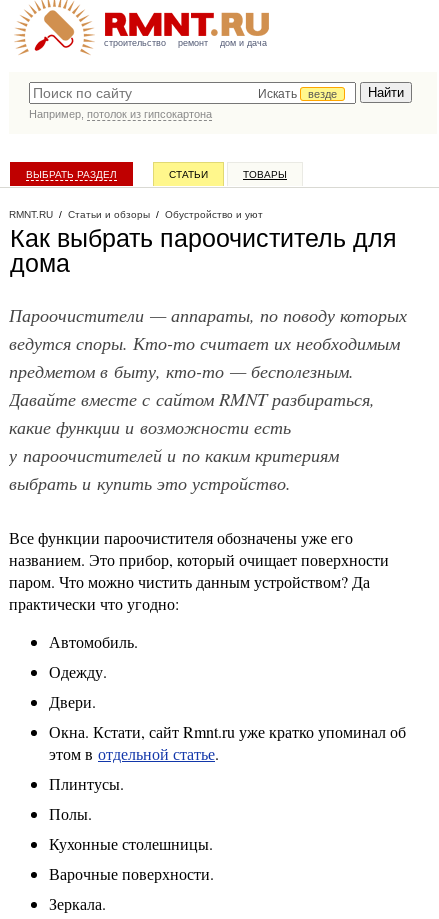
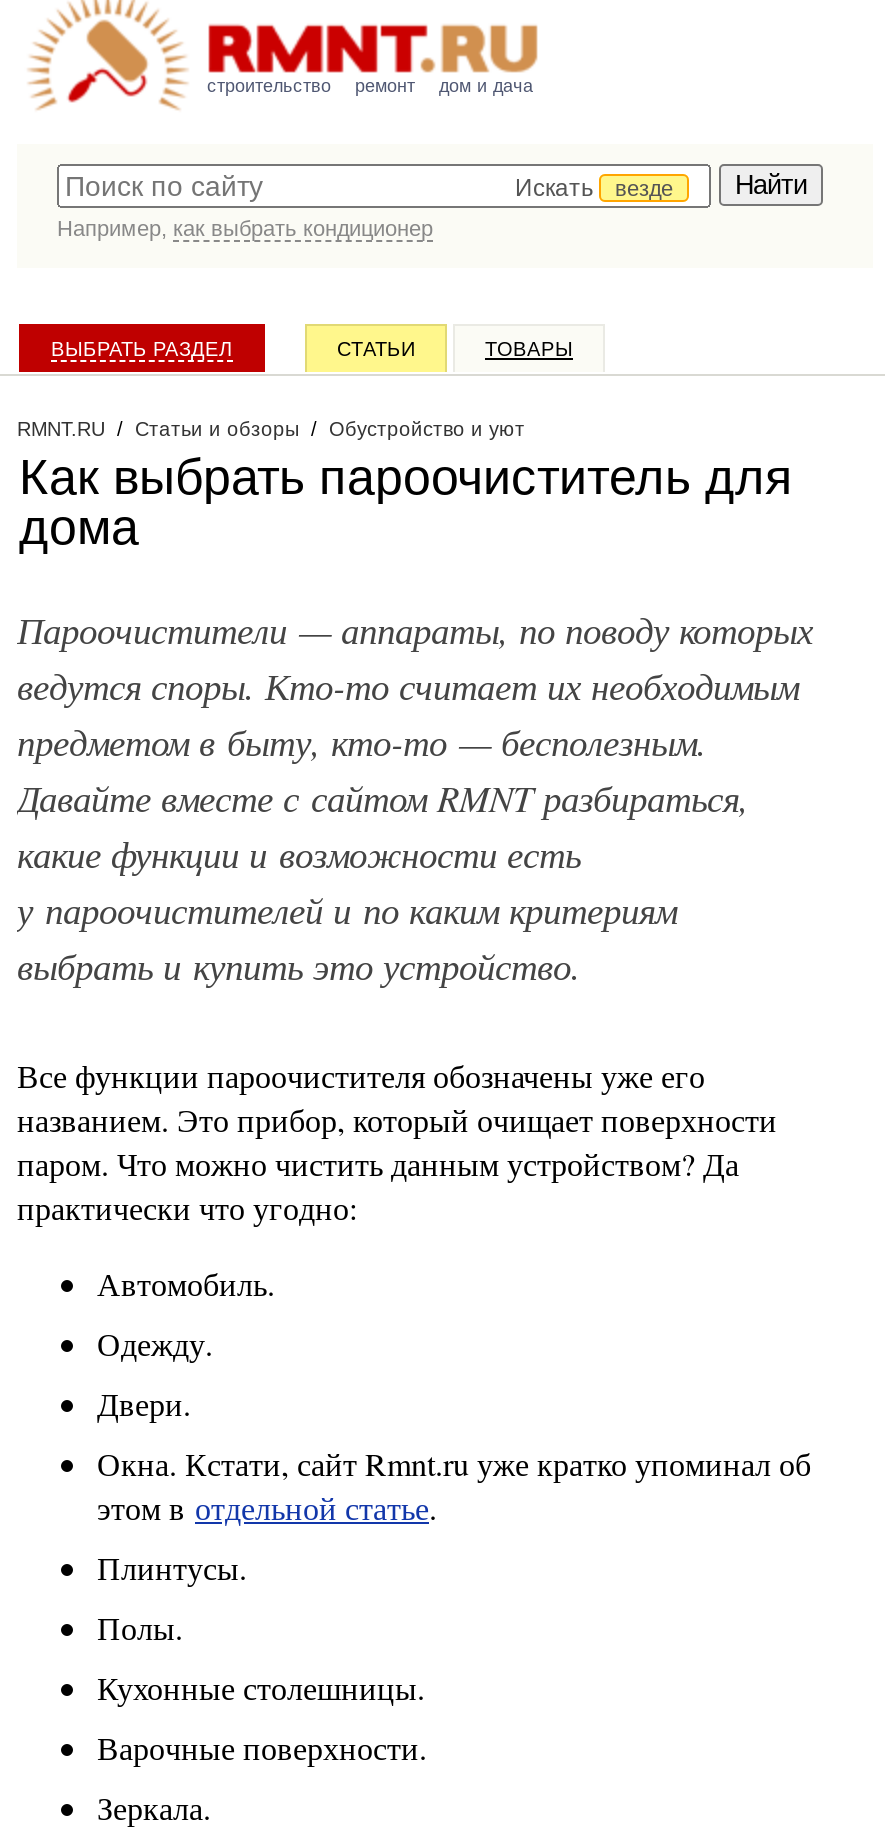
[29,108,212,120] Например, потолок из гипсокартона -> [57,216,433,240] Например, как выбрать кондиционер

